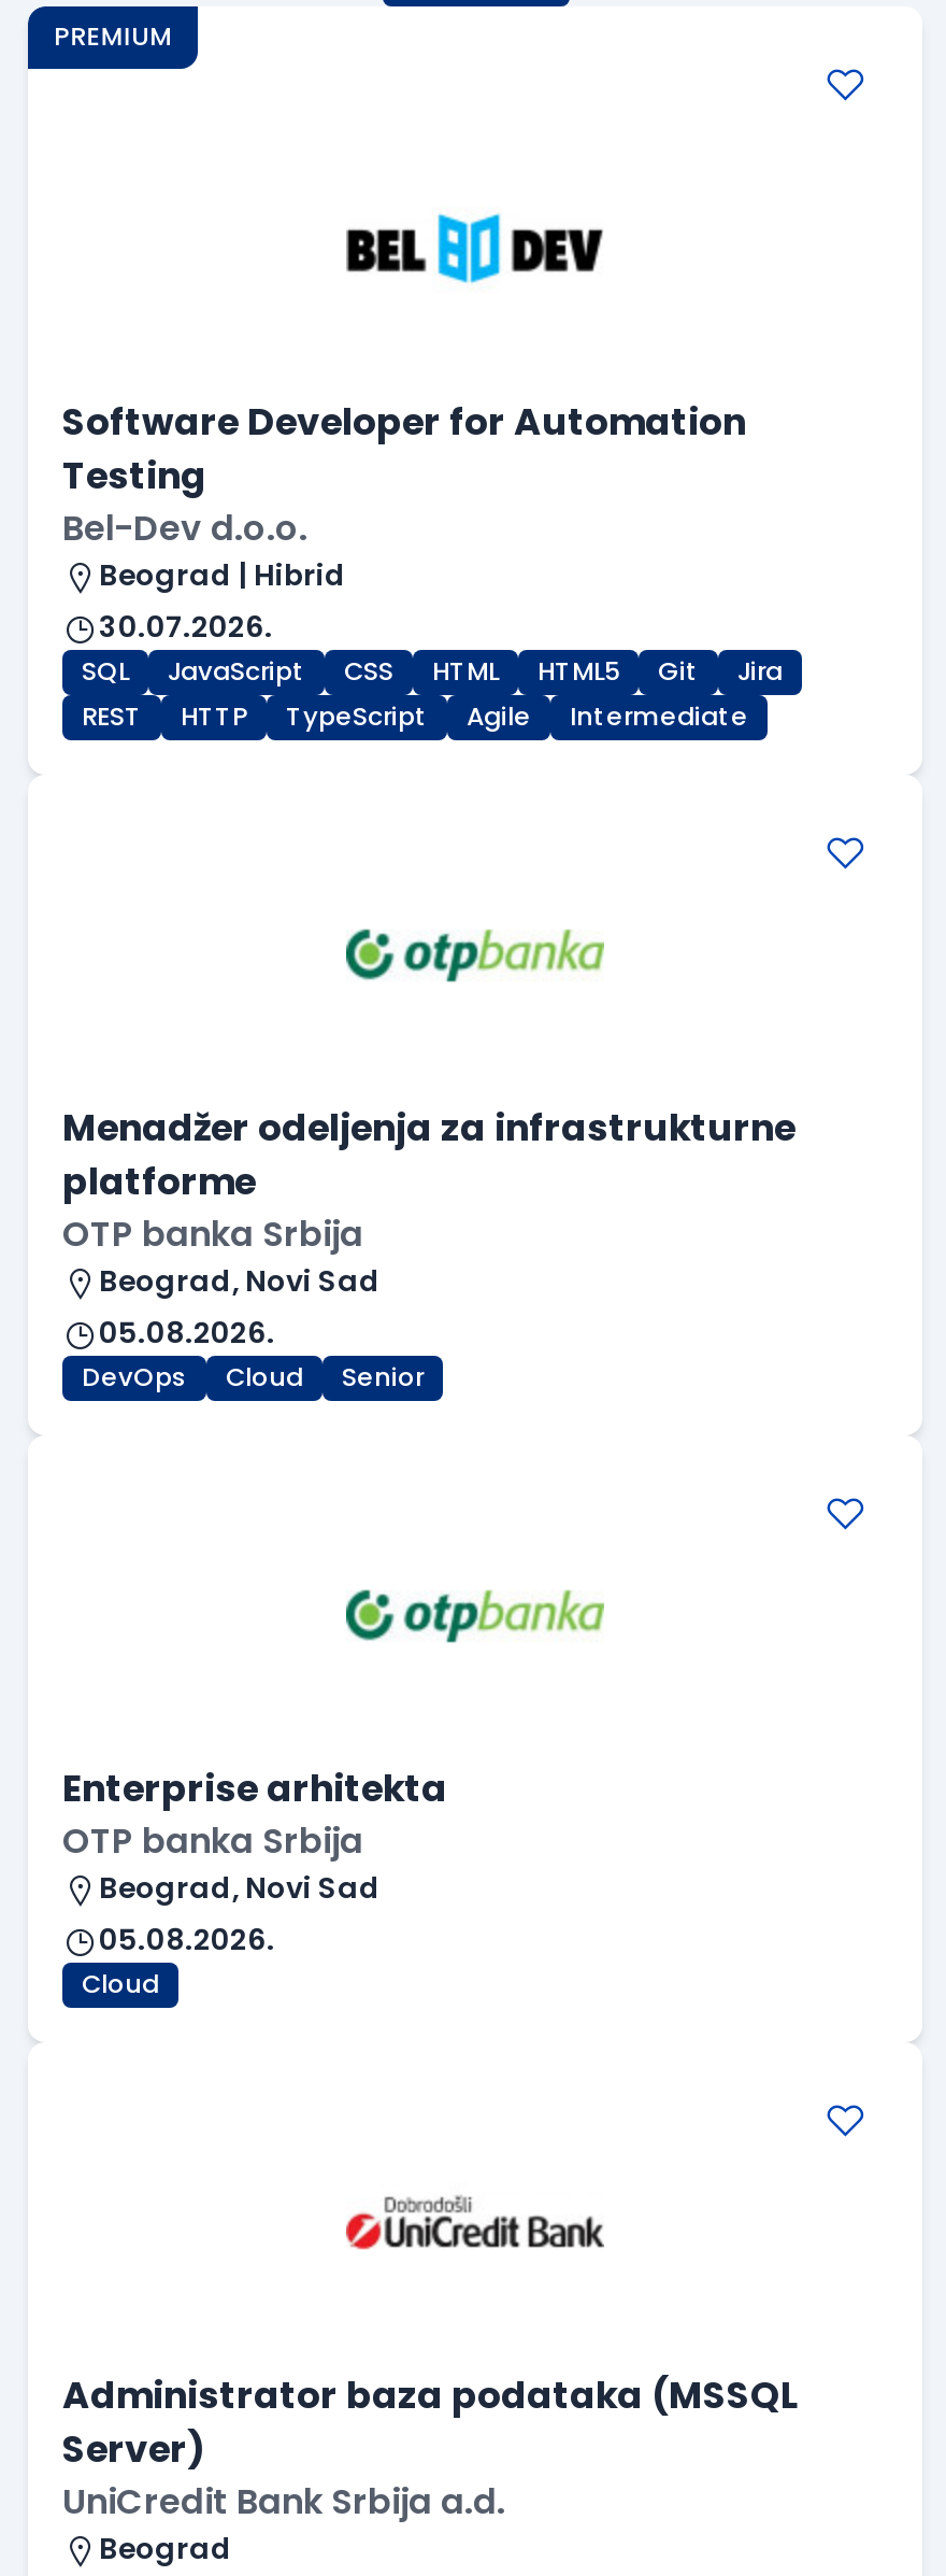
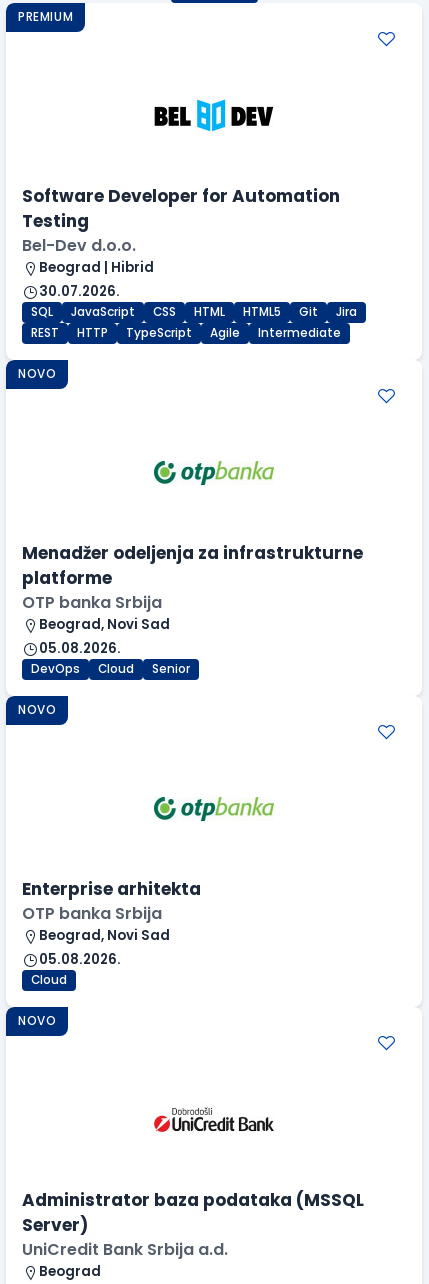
none -> [18,366,56,382] NOVO
none -> [18,702,56,718] NOVO
none -> [18,1013,56,1029] NOVO

